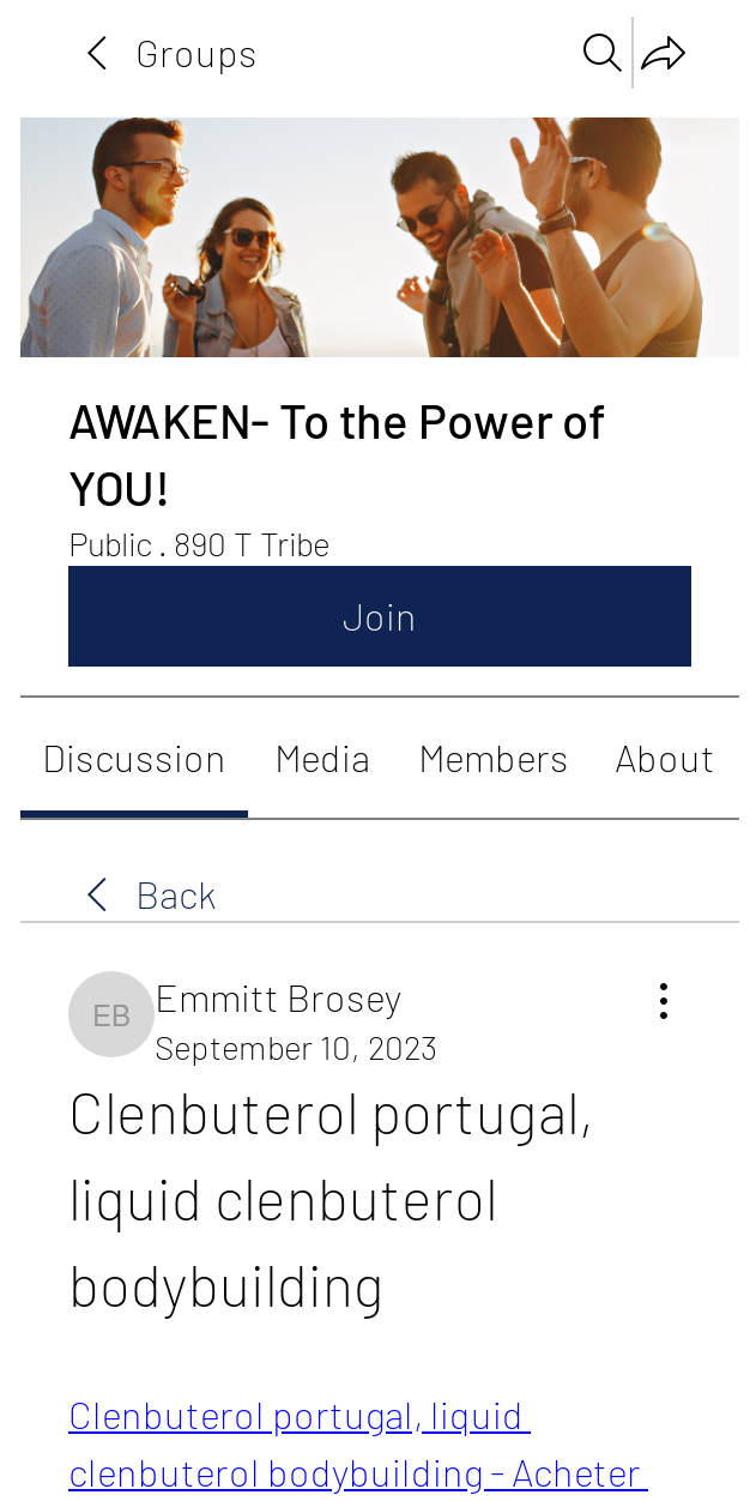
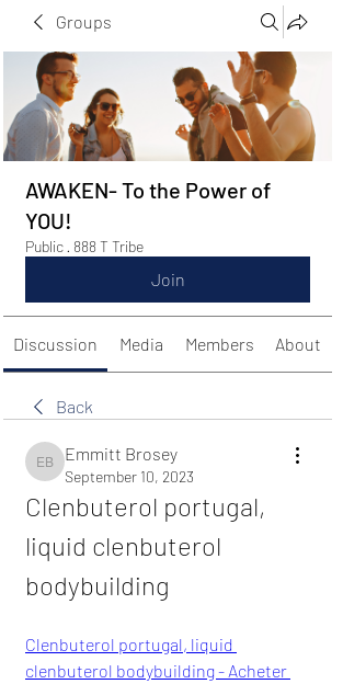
[68,523,329,563] Public 890 T Tribe -> [25,237,144,255] Public 888 T Tribe

